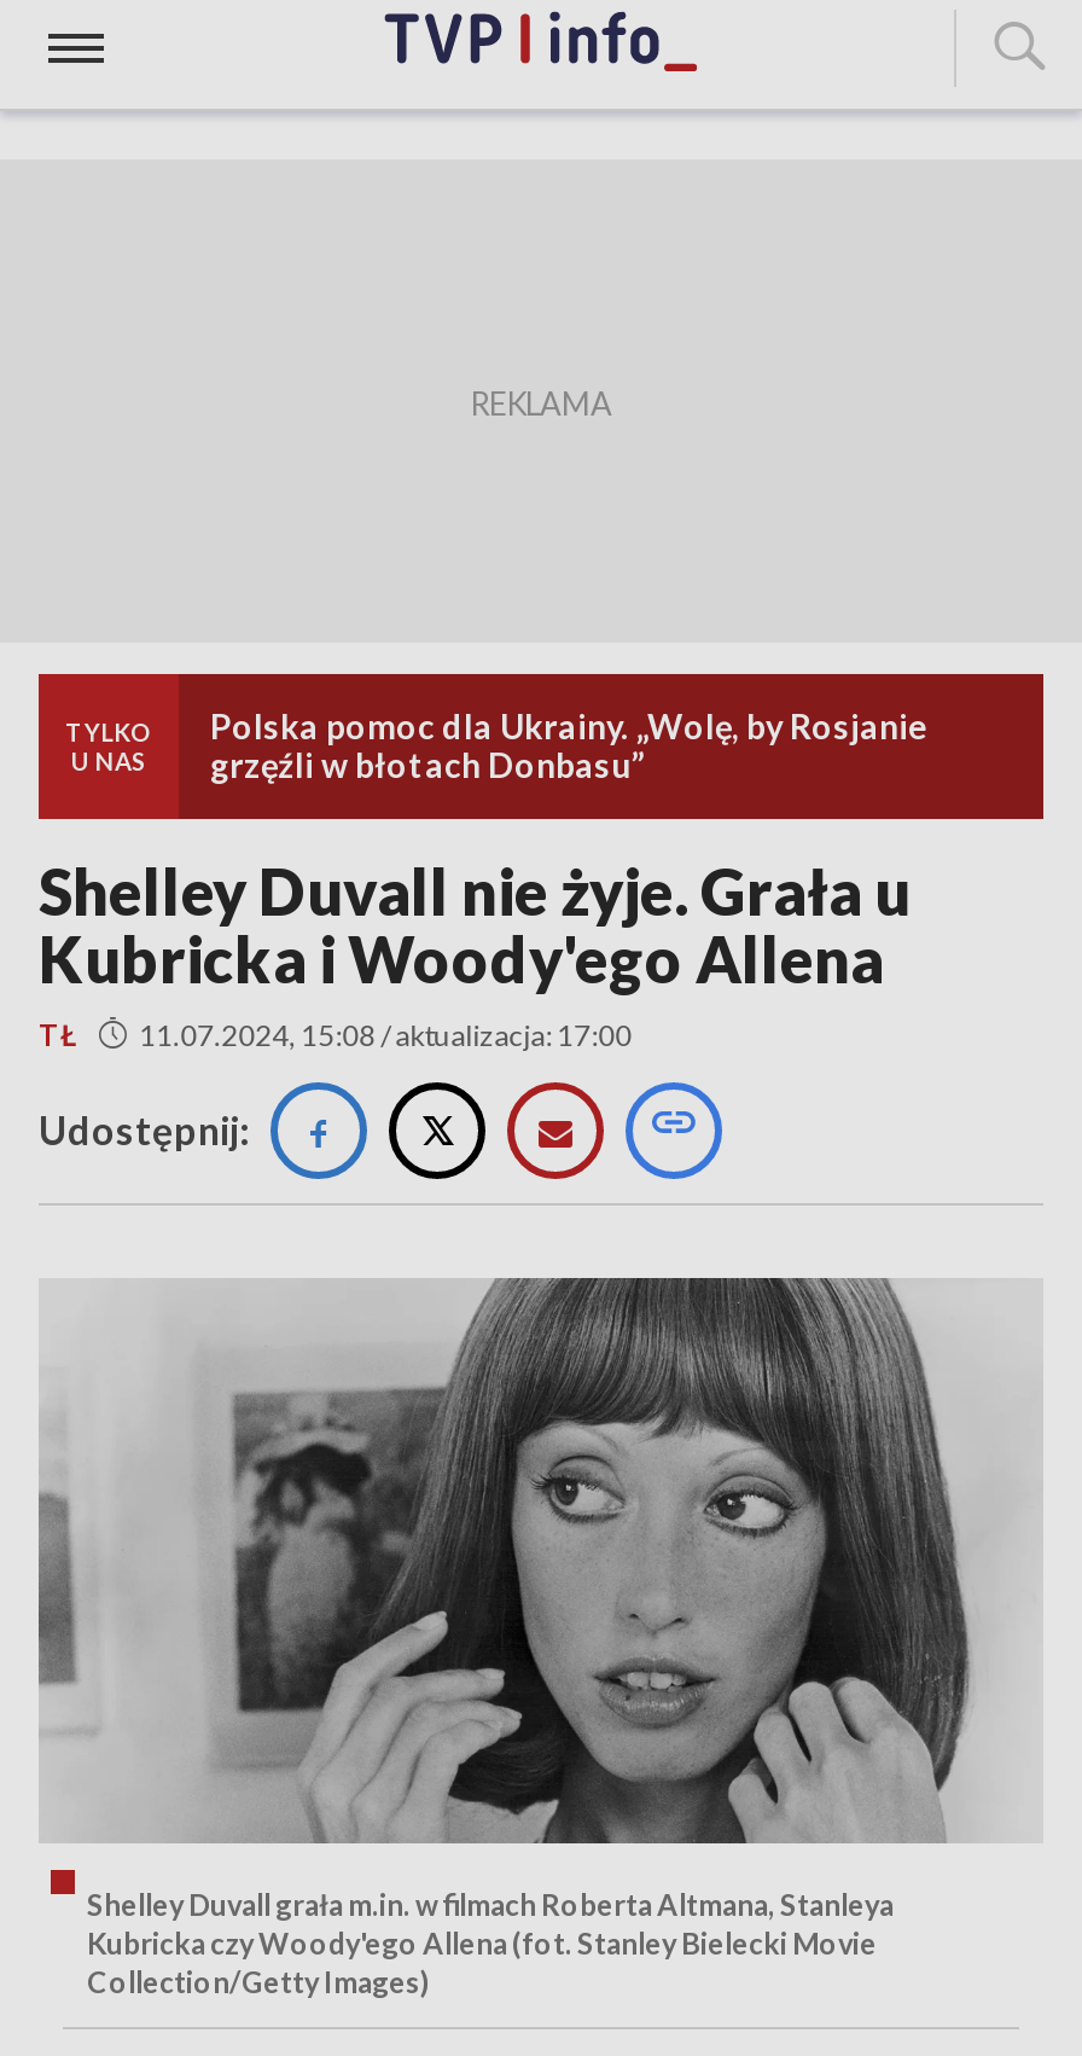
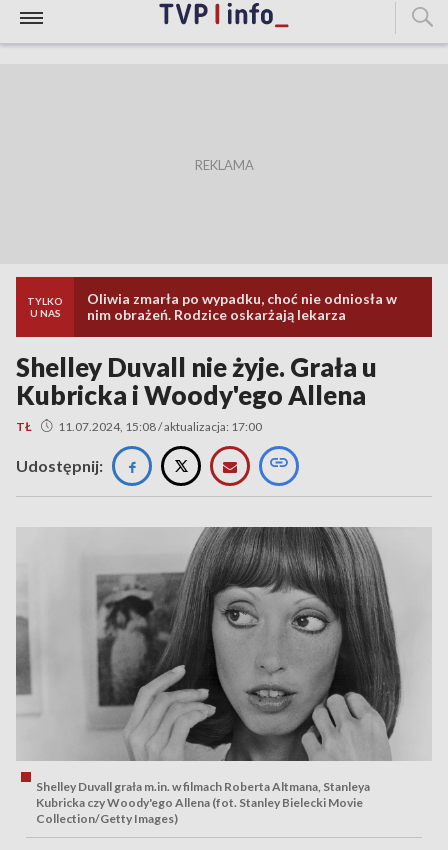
[210,705,927,785] Polska pomoc dla Ukrainy. „Wolę, by Rosjanie | grzęźli w błotach Donbasu” -> [87,290,397,323] Oliwia zmarła po wypadku, choć nie odniosła w | nim obrażeń. Rodzice oskarżają lekarza

